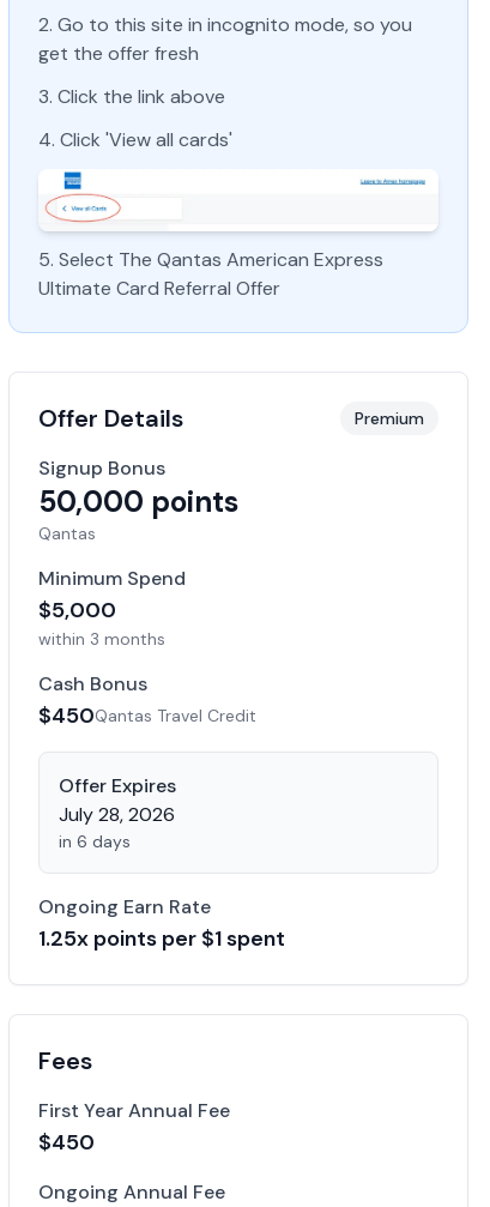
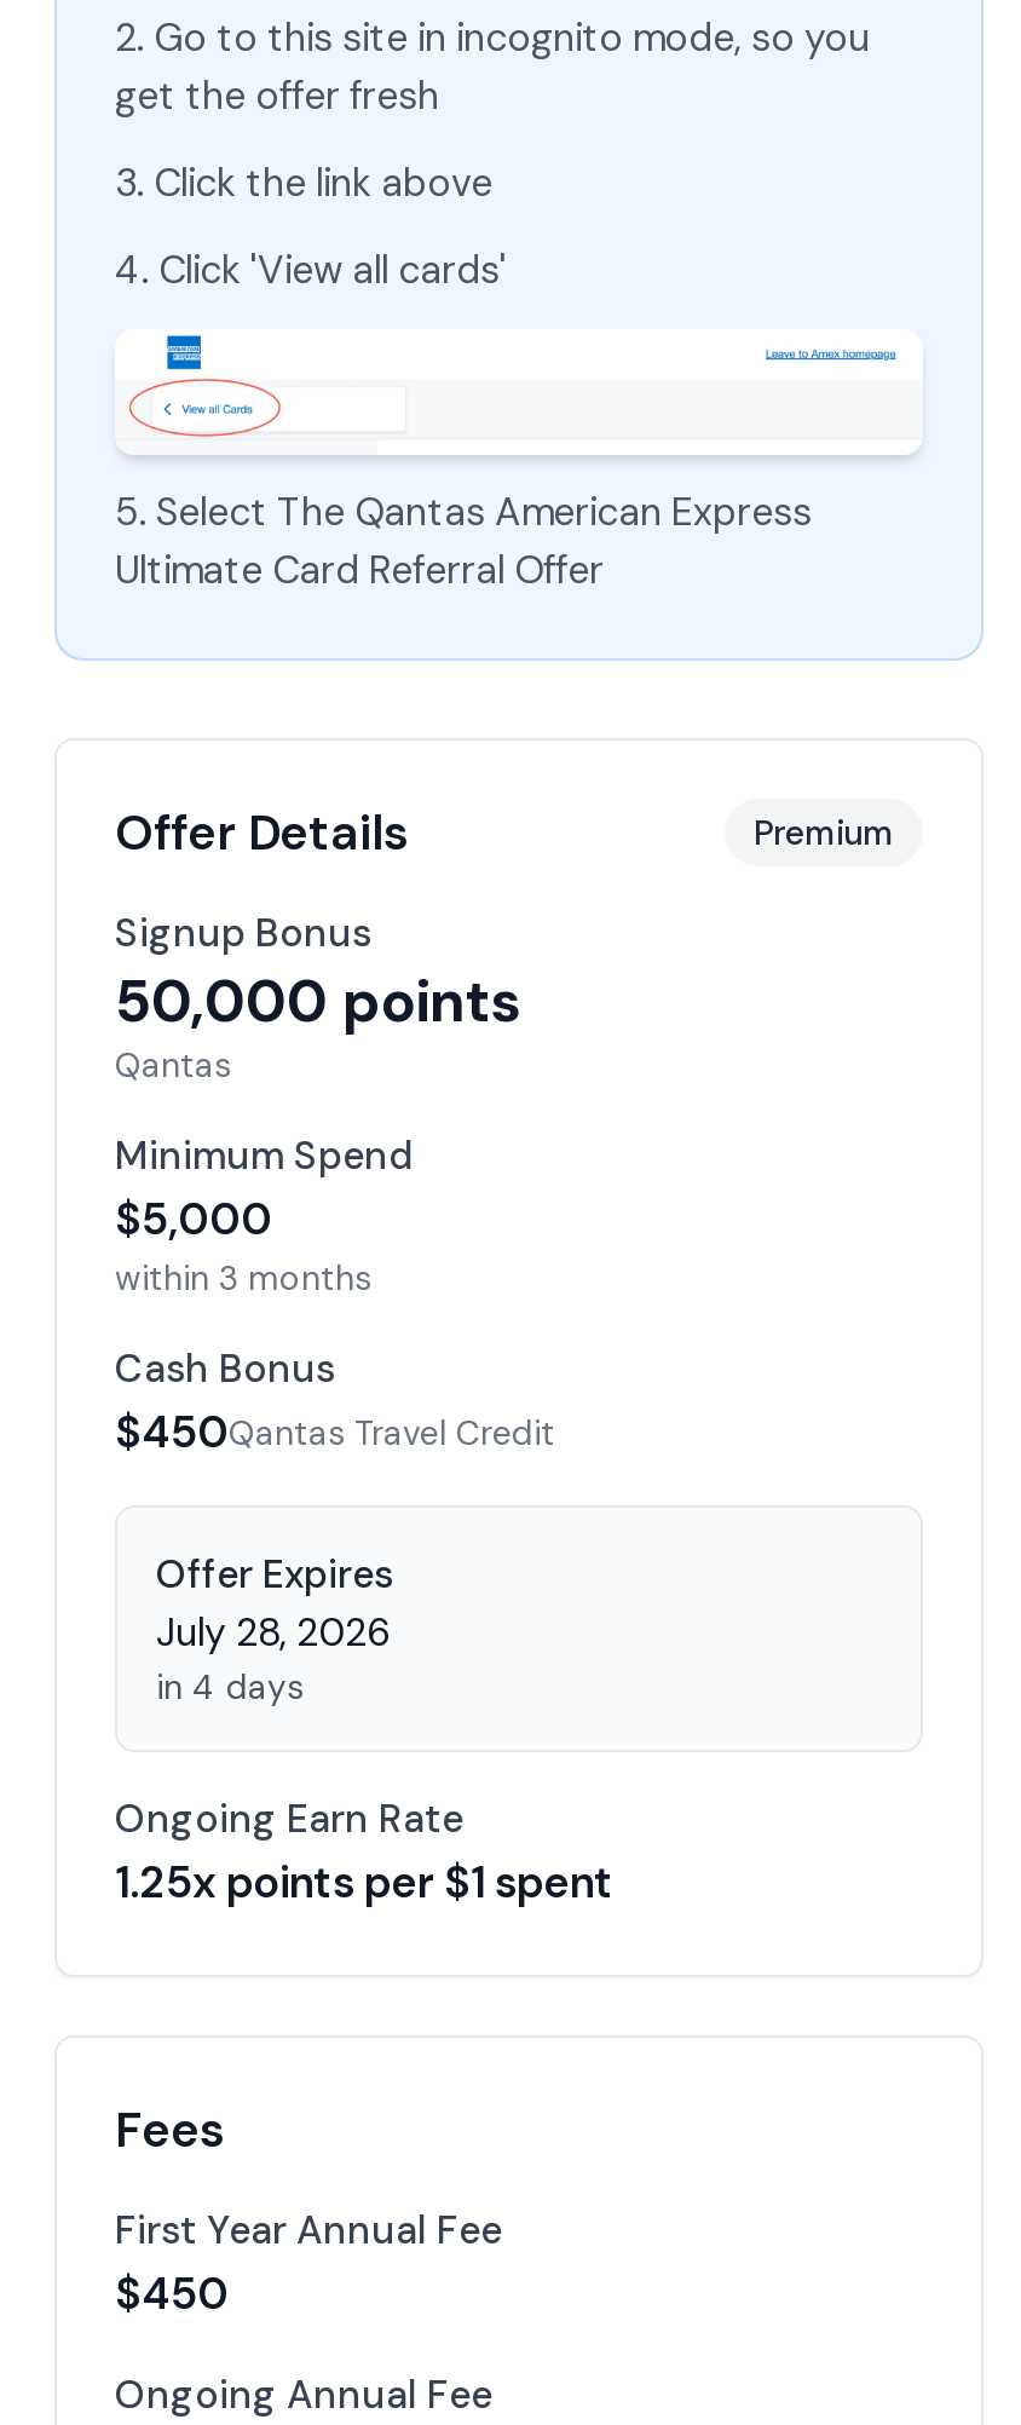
[59,830,131,852] in 6 days -> [156,1665,304,1708] in 4 days

